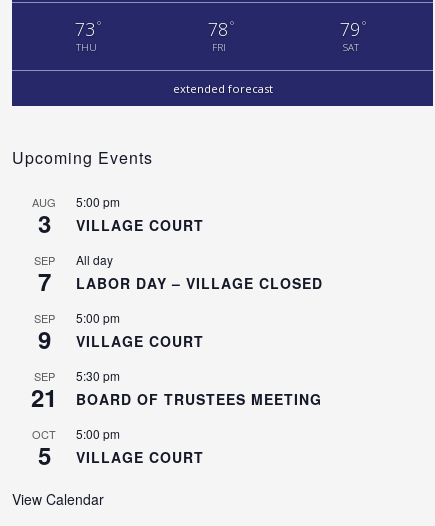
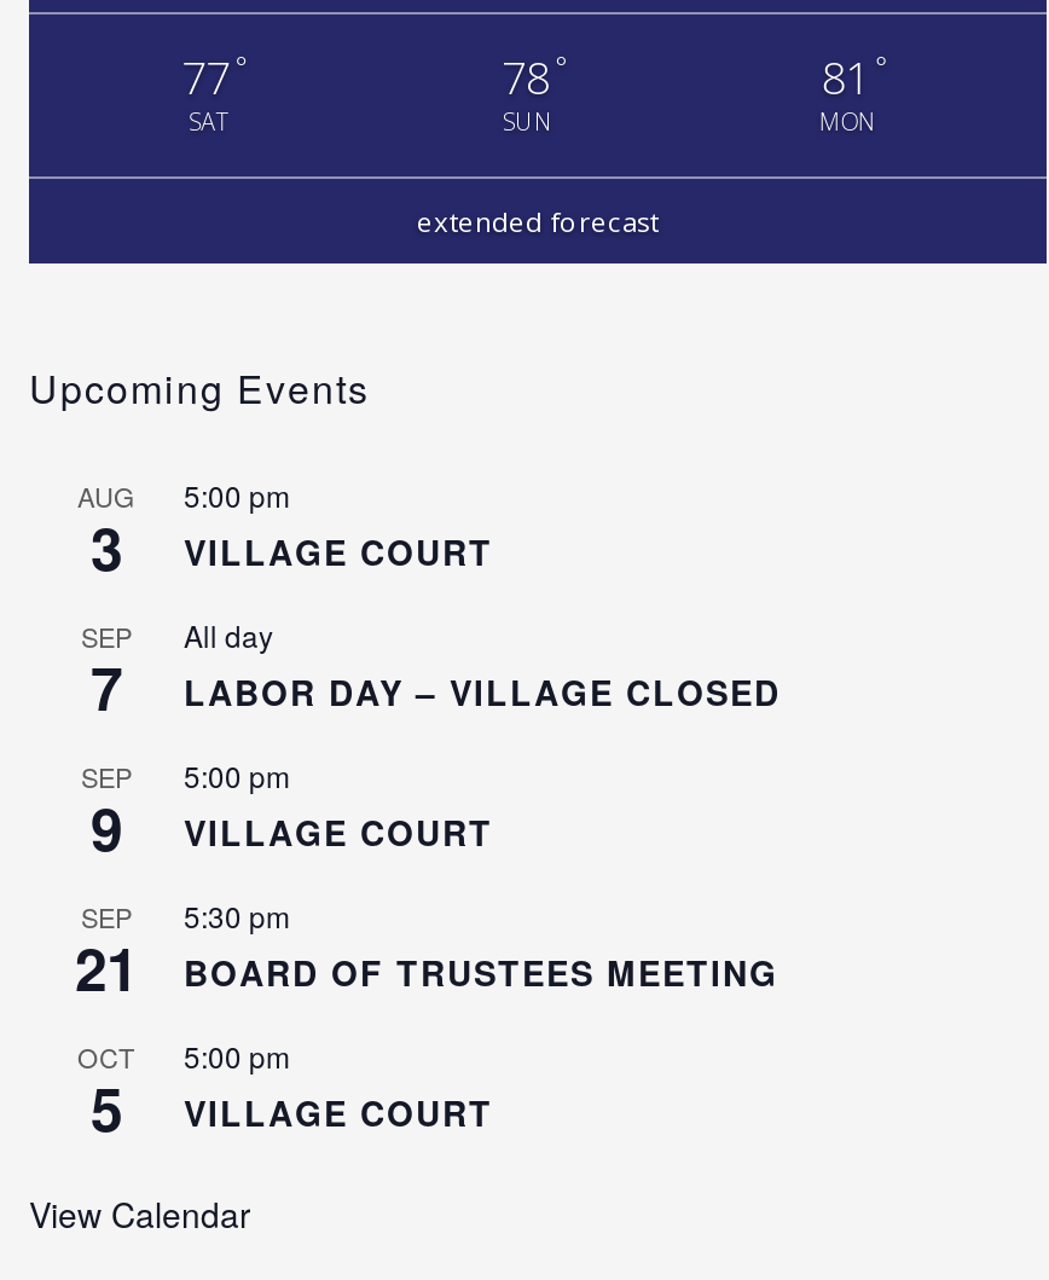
[75,17,101,54] 73 ° | THU -> [182,48,245,137] 77 ° | SAT
[340,17,366,54] 79 ° | SAT -> [819,48,884,137] 81 ° | MON
[211,41,225,54] FRI -> [503,106,554,137] SUN

